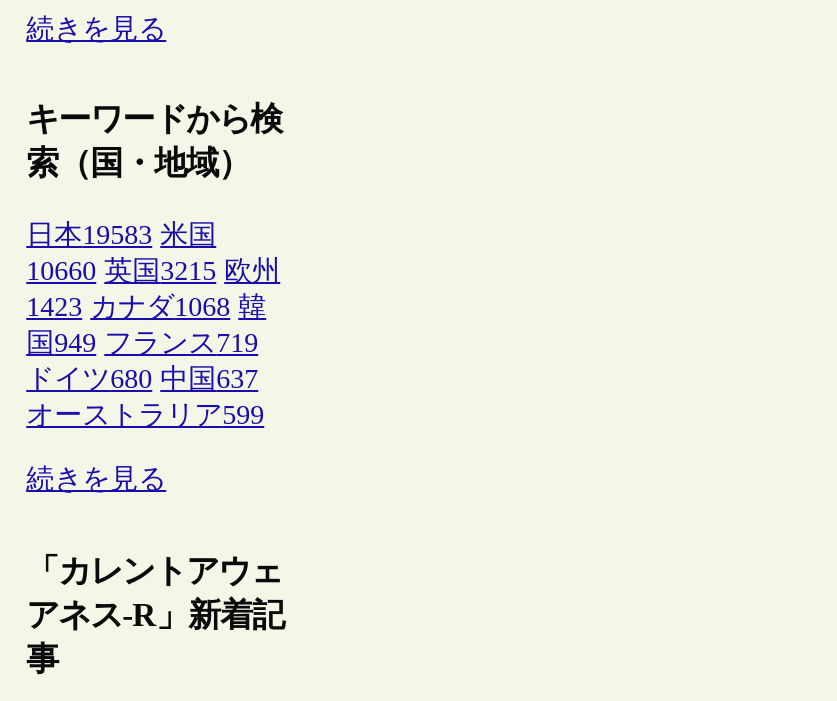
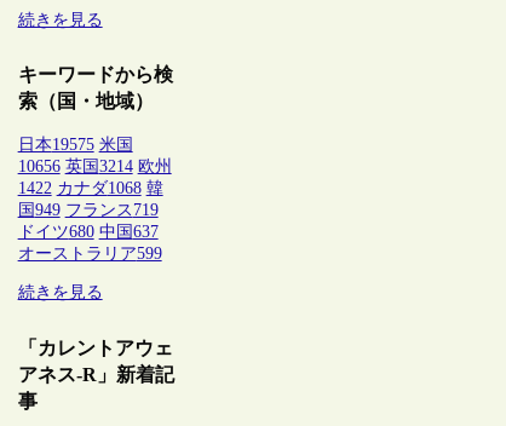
[26,221,216,251] 日本19583 米国 -> [18,136,133,154] 日本19575 米国
[26,257,280,287] 10660 英国3215 欧州 -> [18,158,171,176] 10656 英国3214 欧州
[26,293,266,323] 1423 カナダ1068 韓 -> [18,179,163,198] 1422 カナダ1068 韓

